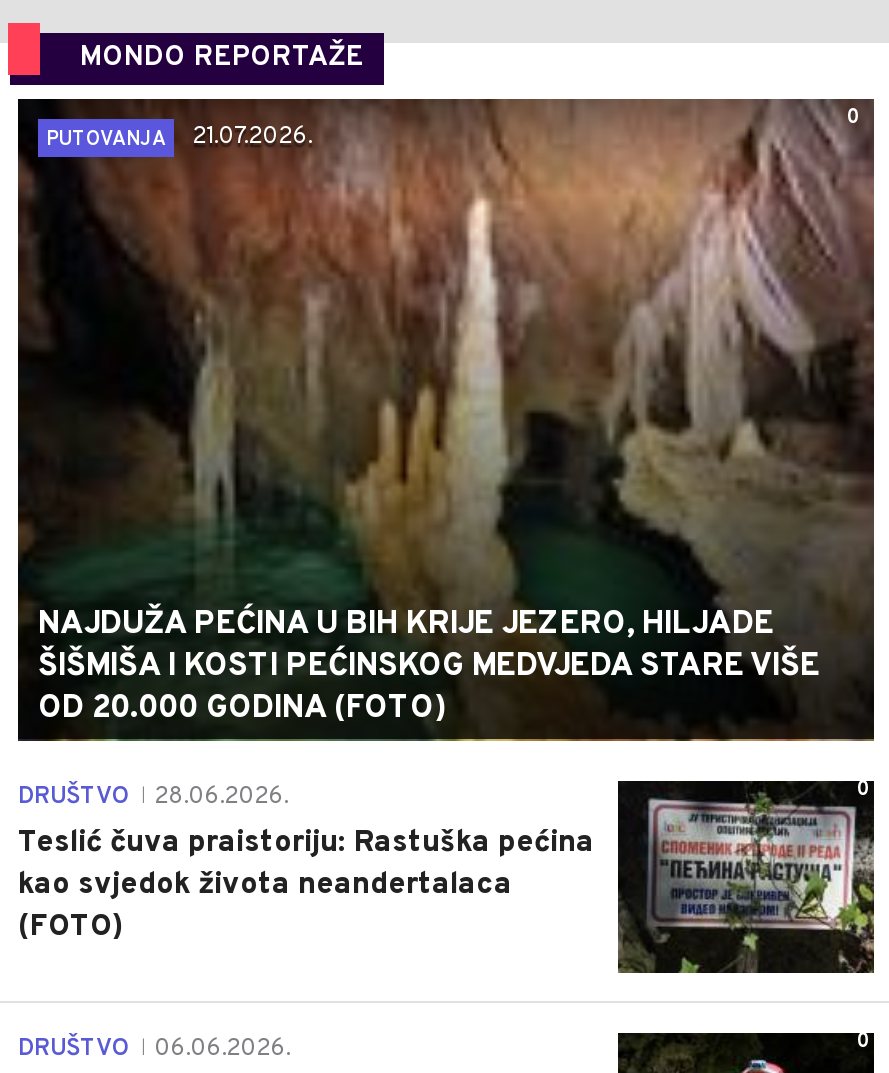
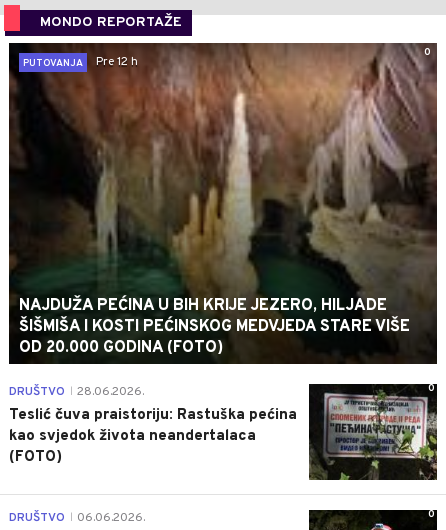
[46,121,312,153] PUTOVANJA 21.07.2026. -> [23,54,138,70] PUTOVANJA Pre 12 h

